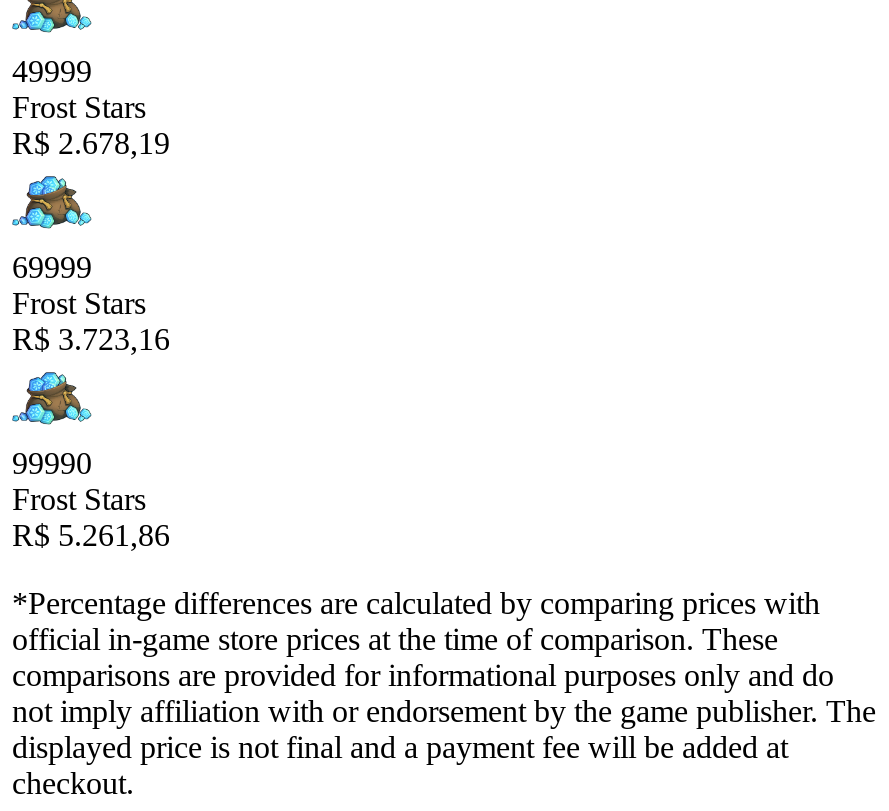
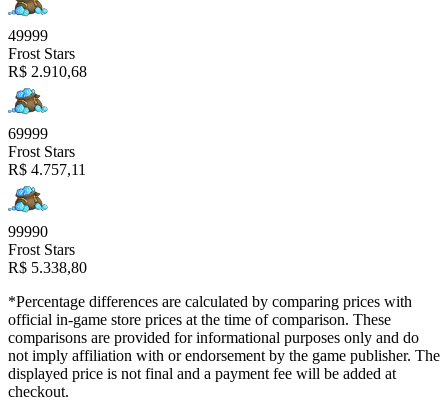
[12,126,170,160] R$ 2.678,19 -> [8,63,87,80] R$ 2.910,68
[12,322,170,356] R$ 3.723,16 -> [8,161,86,178] R$ 4.757,11
[12,518,170,552] R$ 5.261,86 -> [8,259,87,276] R$ 5.338,80

